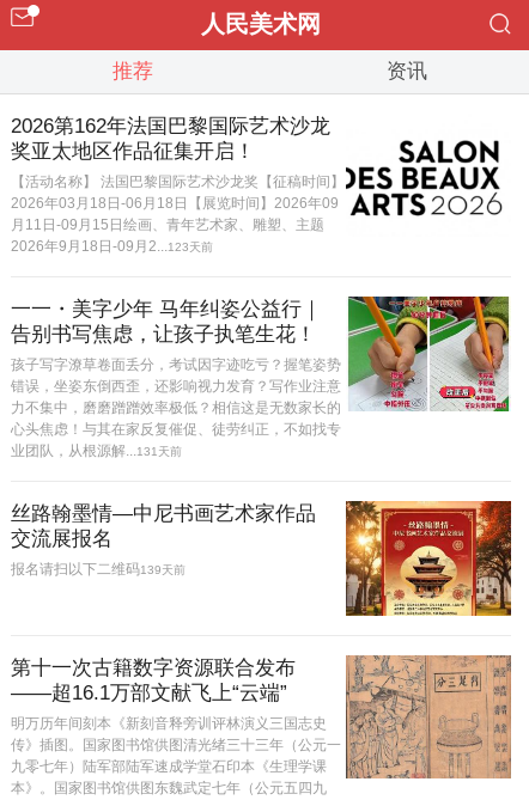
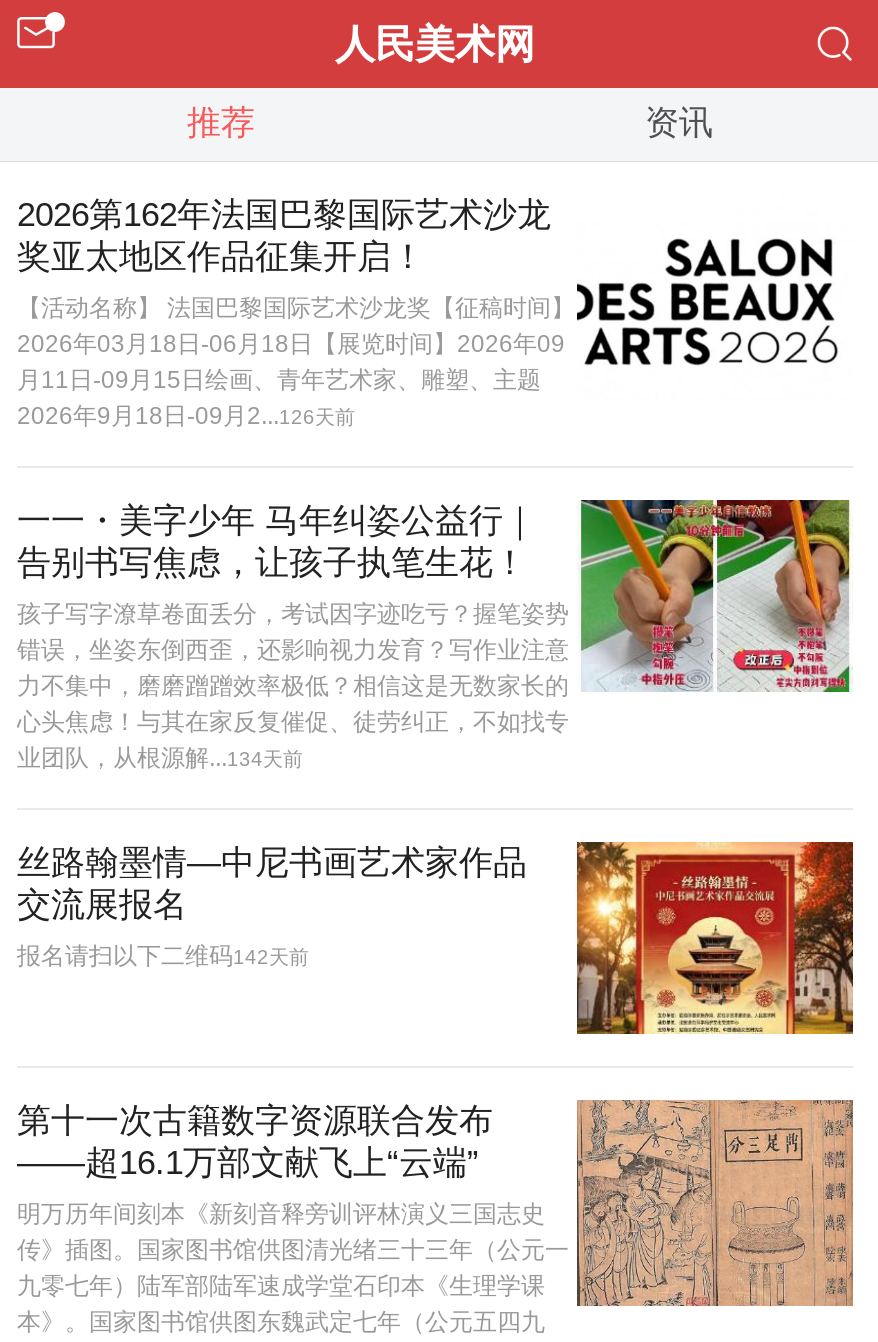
[11,238,213,255] 2026年9月18日-09月2...123天前 -> [17,402,355,430] 2026年9月18日-09月2...126天前
[11,442,182,459] 业团队，从根源解...131天前 -> [17,744,303,772] 业团队，从根源解...134天前
[11,561,186,578] 报名请扫以下二维码139天前 -> [17,942,309,970] 报名请扫以下二维码142天前

